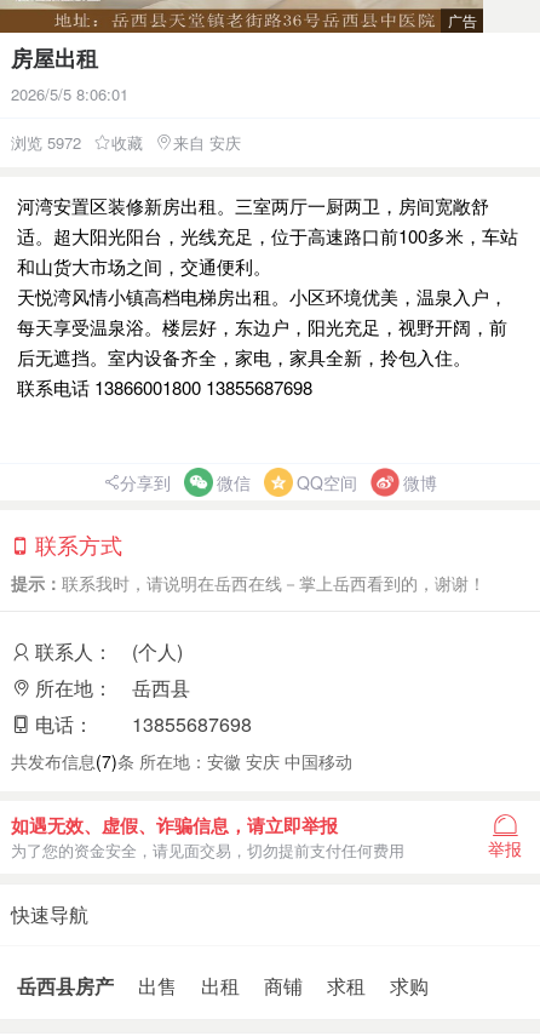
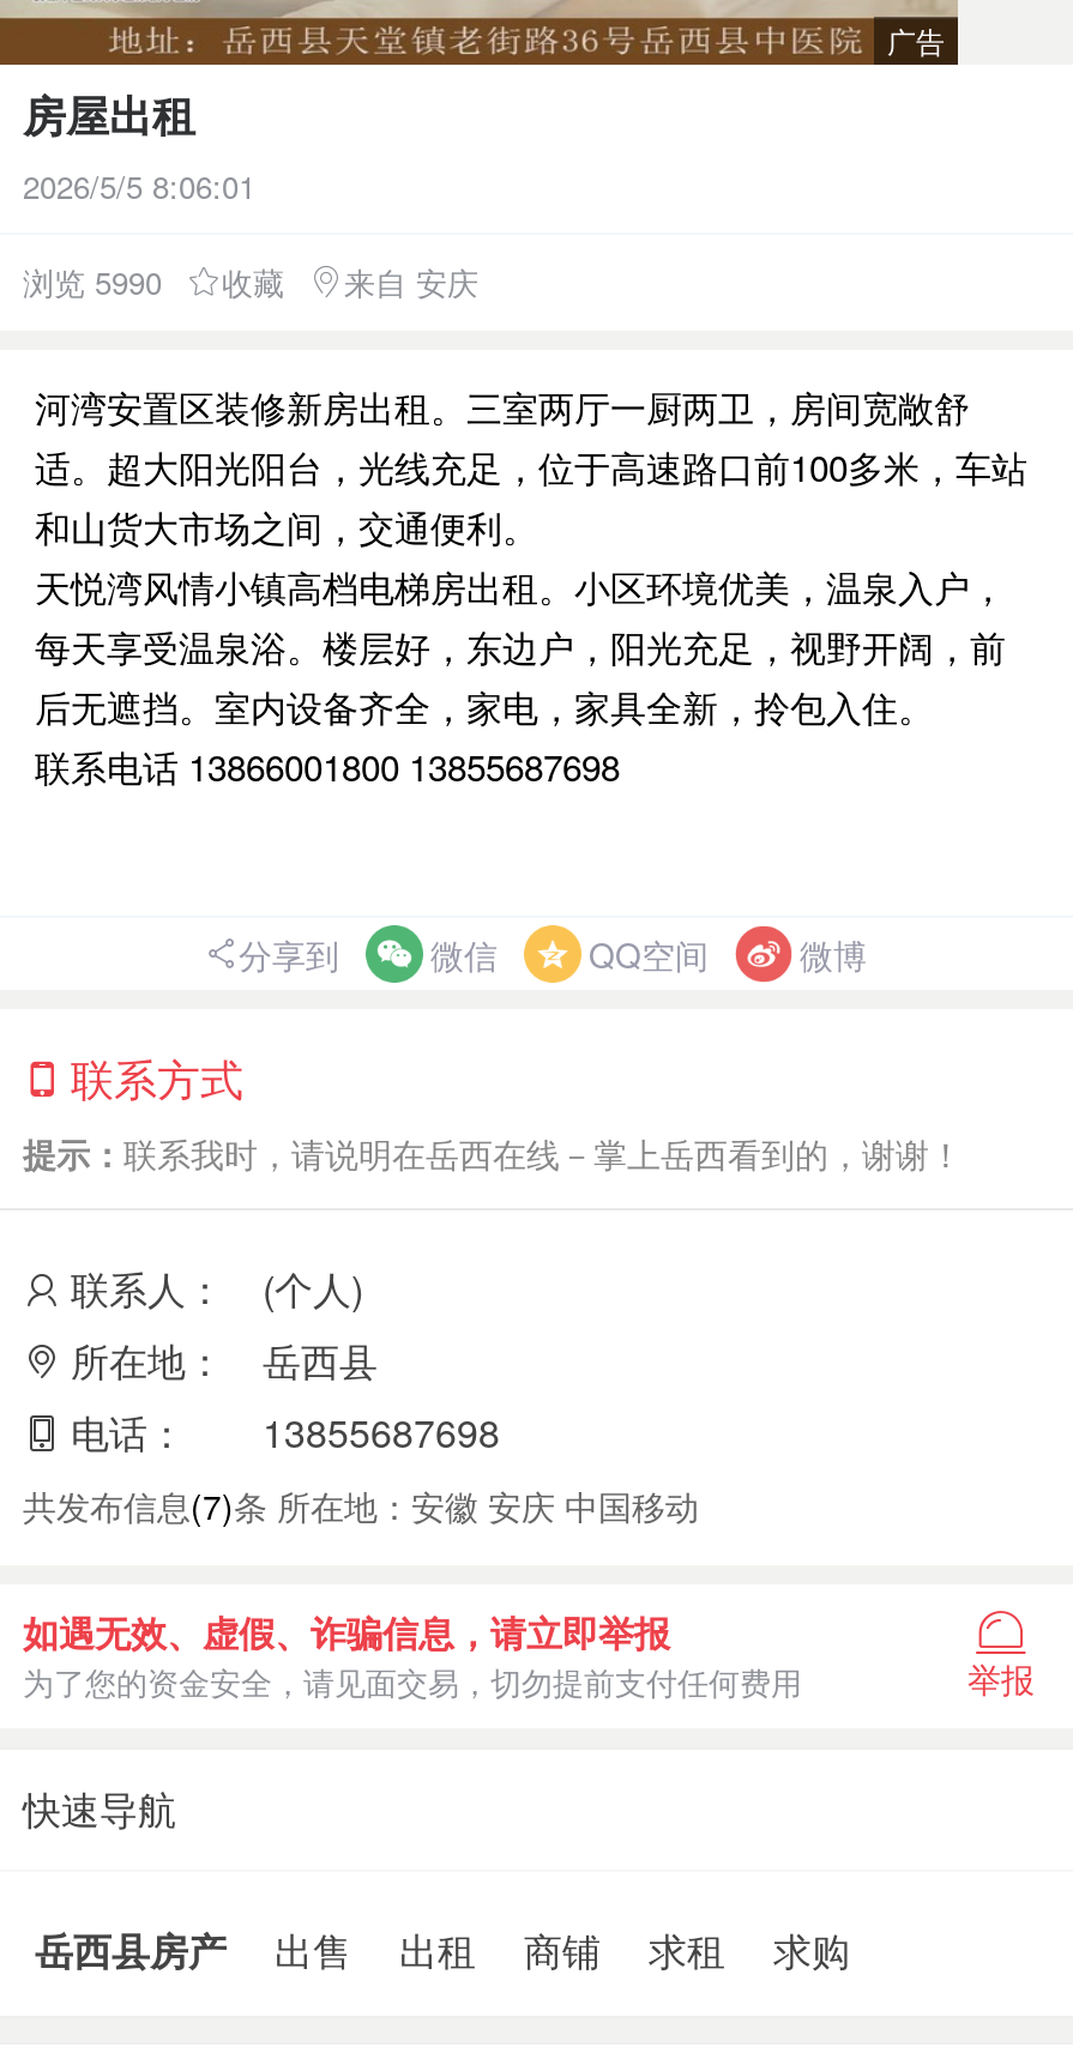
[11,131,241,154] 浏览 5972 收藏 来自 安庆 -> [23,259,478,304] 浏览 5990 收藏 来自 安庆

